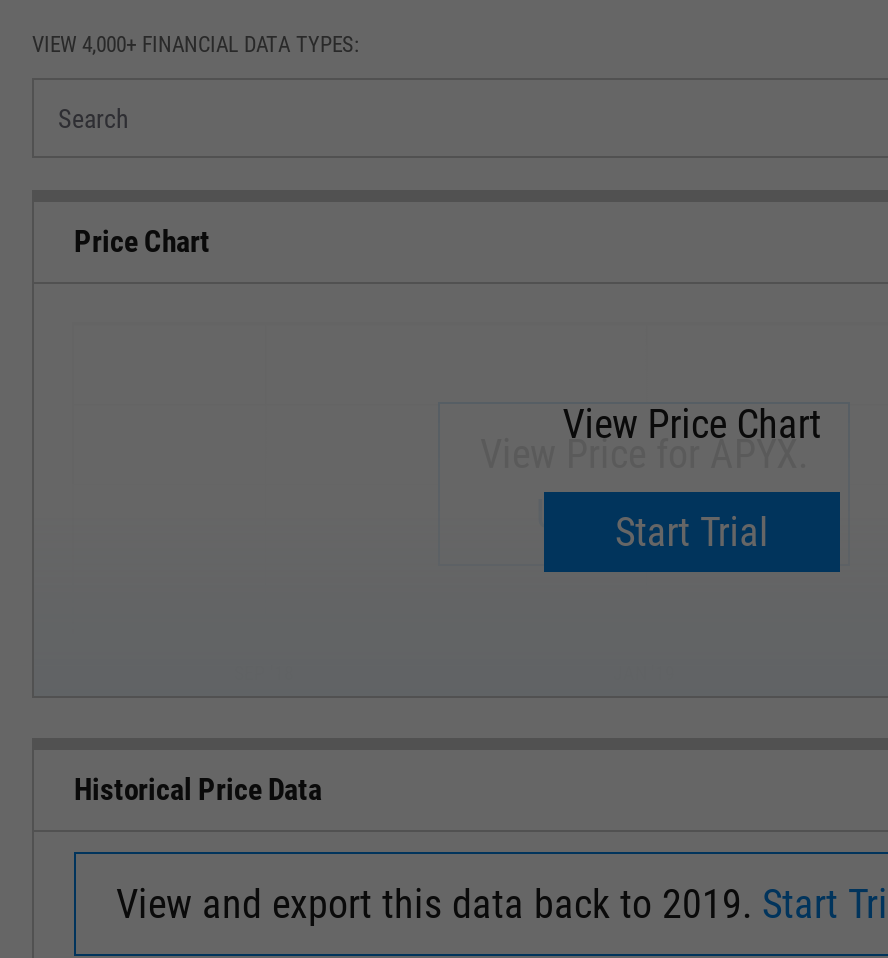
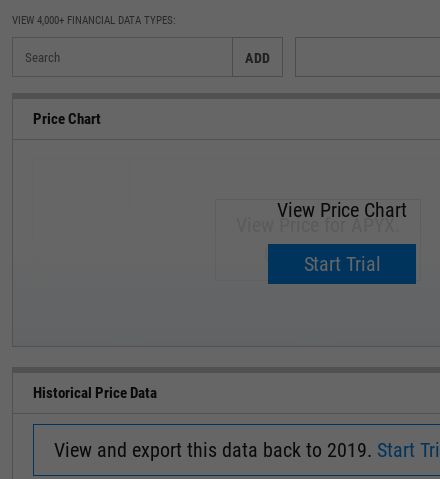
none -> [245,49,270,65] ADD

